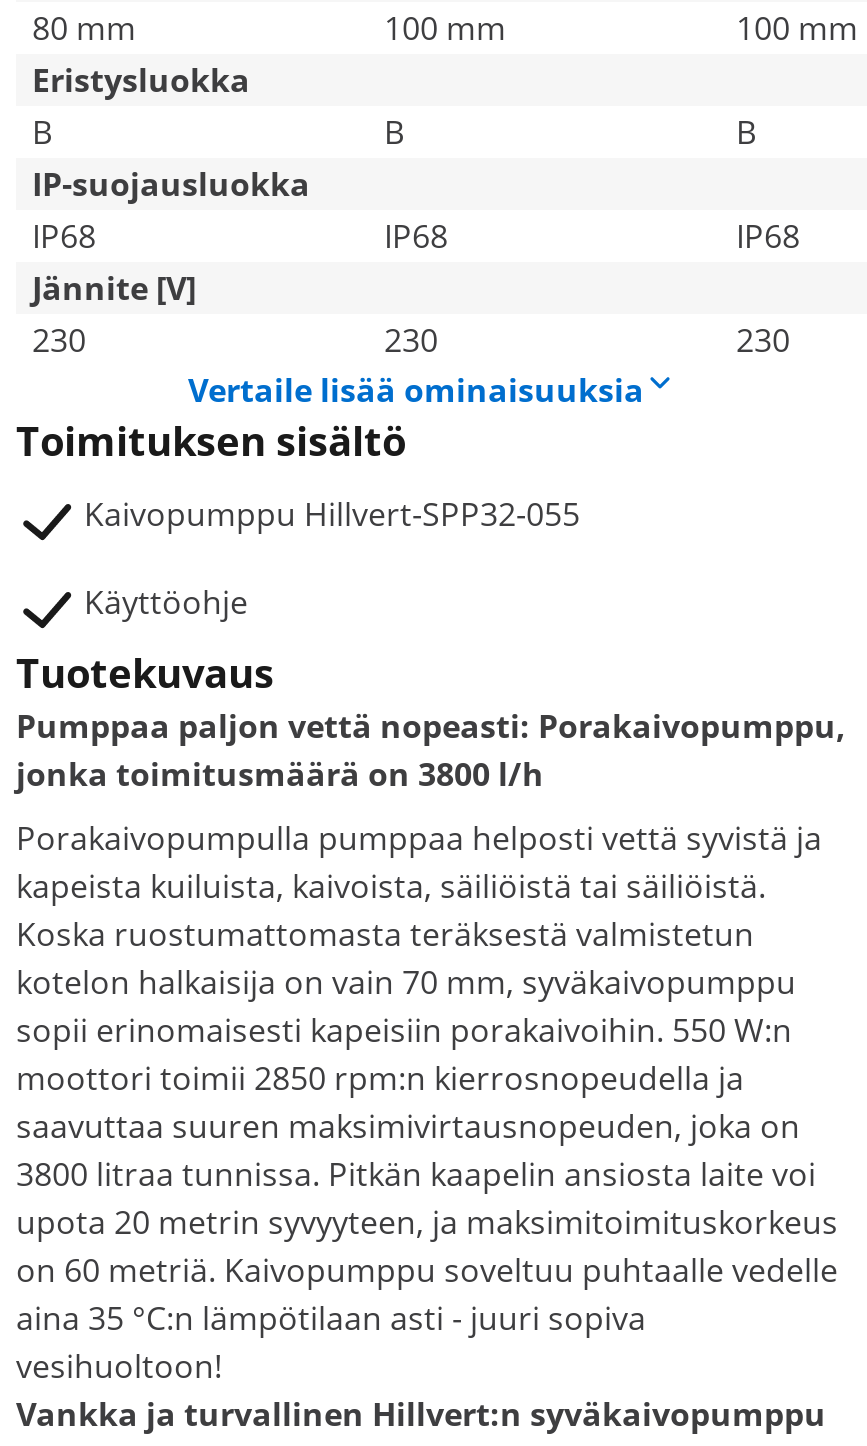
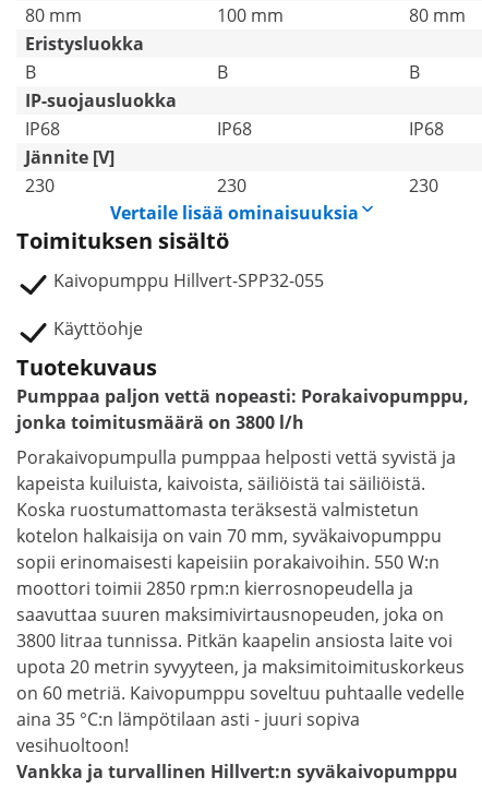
[736,6,858,50] 100 mm -> [409,3,466,27] 80 mm

